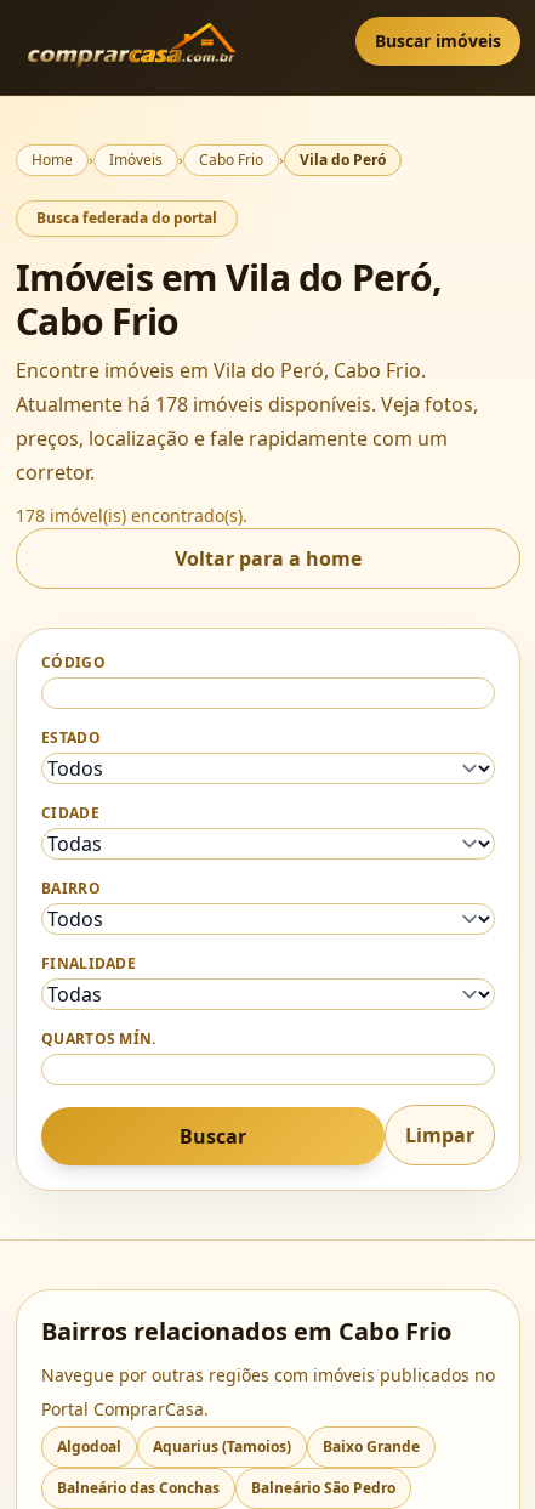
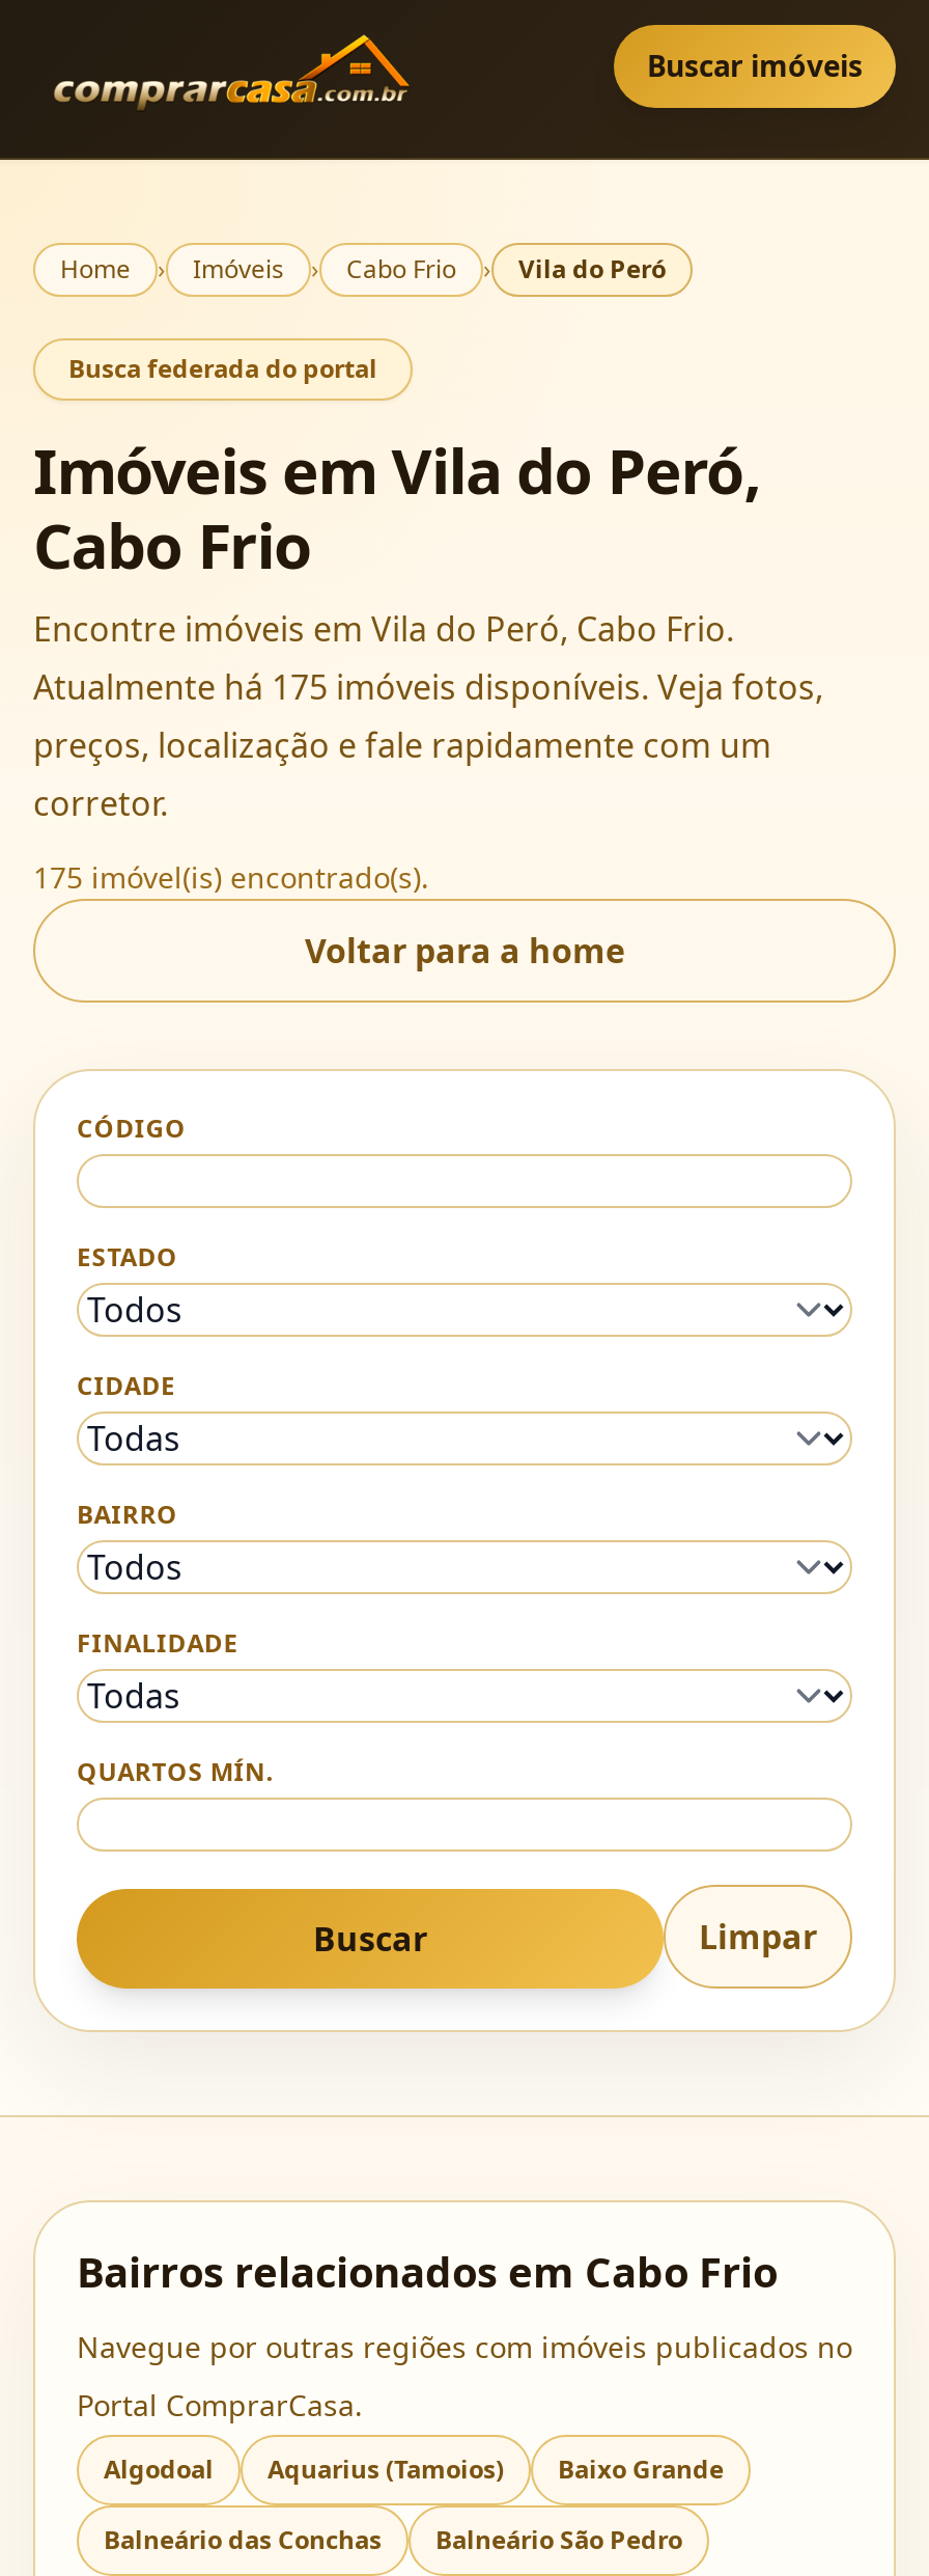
[16,391,478,418] Atualmente há 178 imóveis disponíveis. Veja fotos, -> [33,664,823,710] Atualmente há 175 imóveis disponíveis. Veja fotos,
[16,504,247,527] 178 imóvel(is) encontrado(s). -> [33,857,429,897] 175 imóvel(is) encontrado(s).

